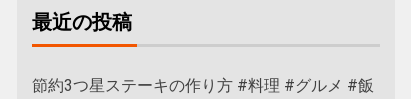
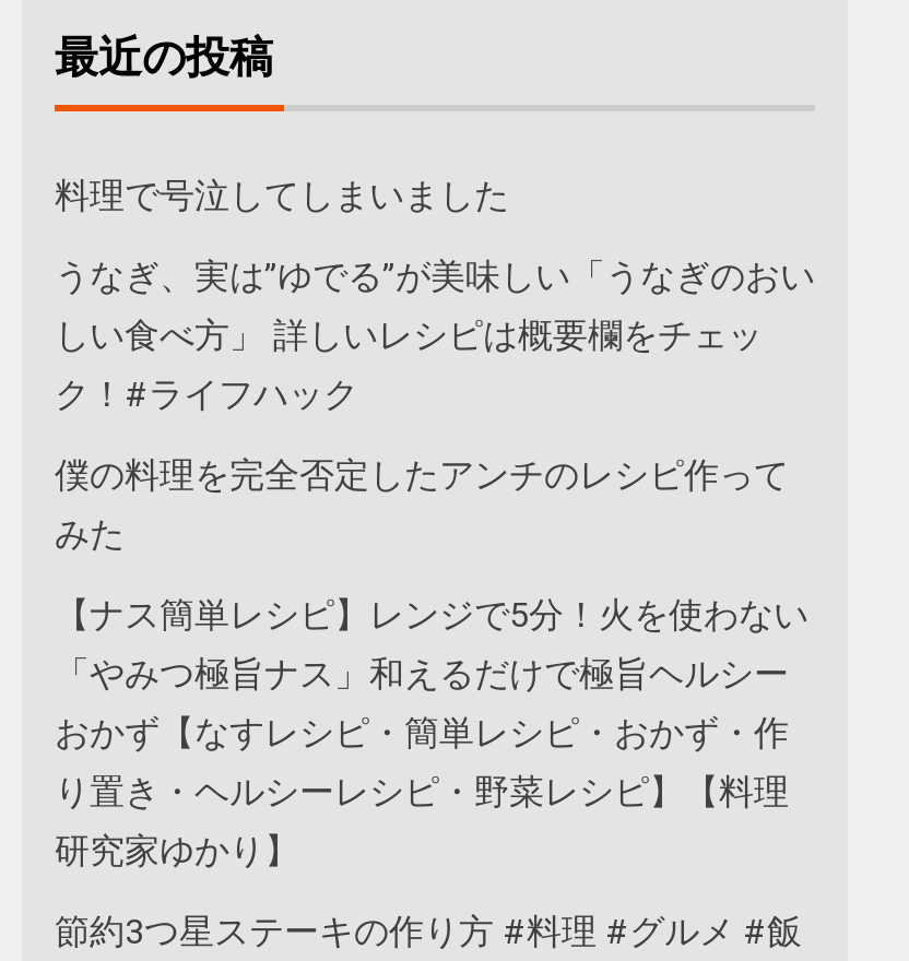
none -> [55,175,815,871] 料理で号泣してしまいました | うなぎ、実は”ゆでる”が美味しい「うなぎのおい | しい食べ方」 詳しいレシピは概要欄をチェッ | ク！#ライフハック | 僕の料理を完全否定したアンチのレシピ作って | みた | 【ナス簡単レシピ】レンジで5分！火を使わない | 「やみつ極旨ナス」和えるだけで極旨ヘルシー | おかず【なすレシピ・簡単レシピ・おかず・作 | り置き・ヘルシーレシピ・野菜レシピ】【料理 | 研究家ゆかり】

